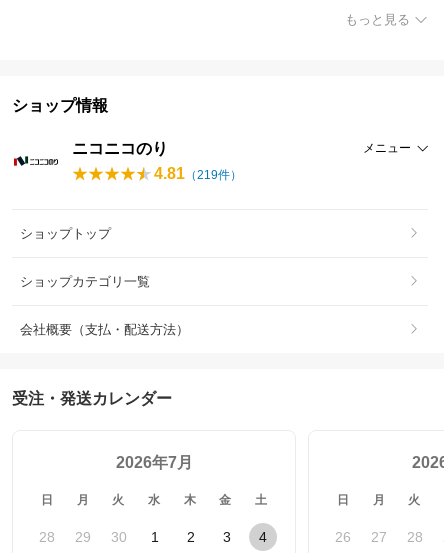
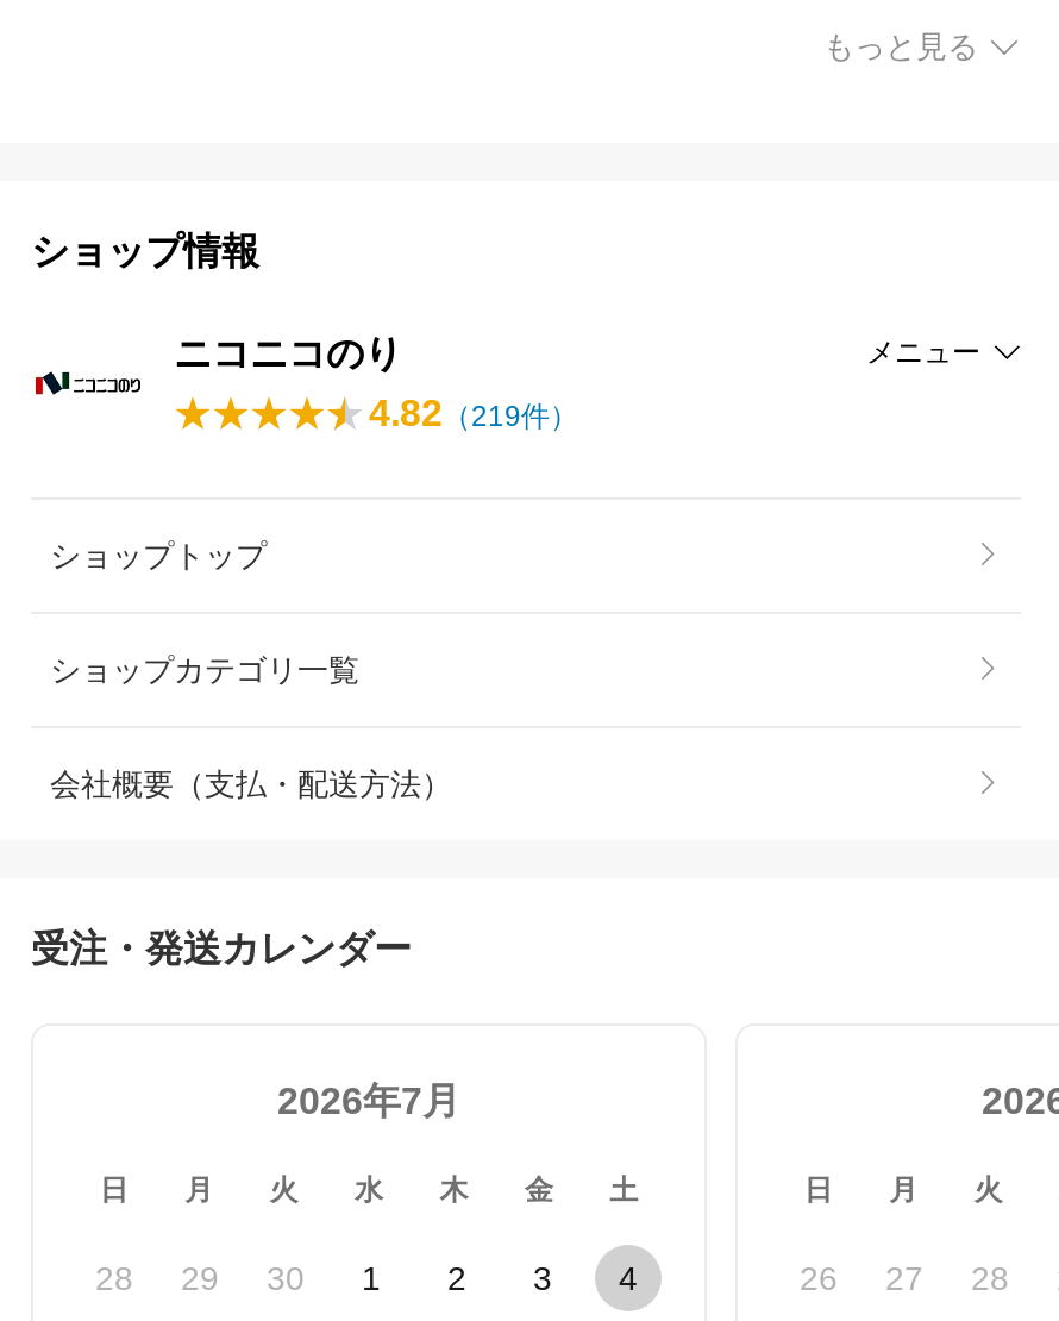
[154,165,242,182] 4.81（219件） -> [369,392,578,432] 4.82（219件）

